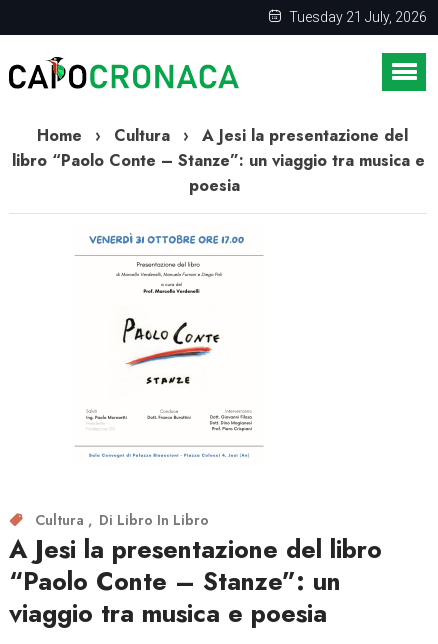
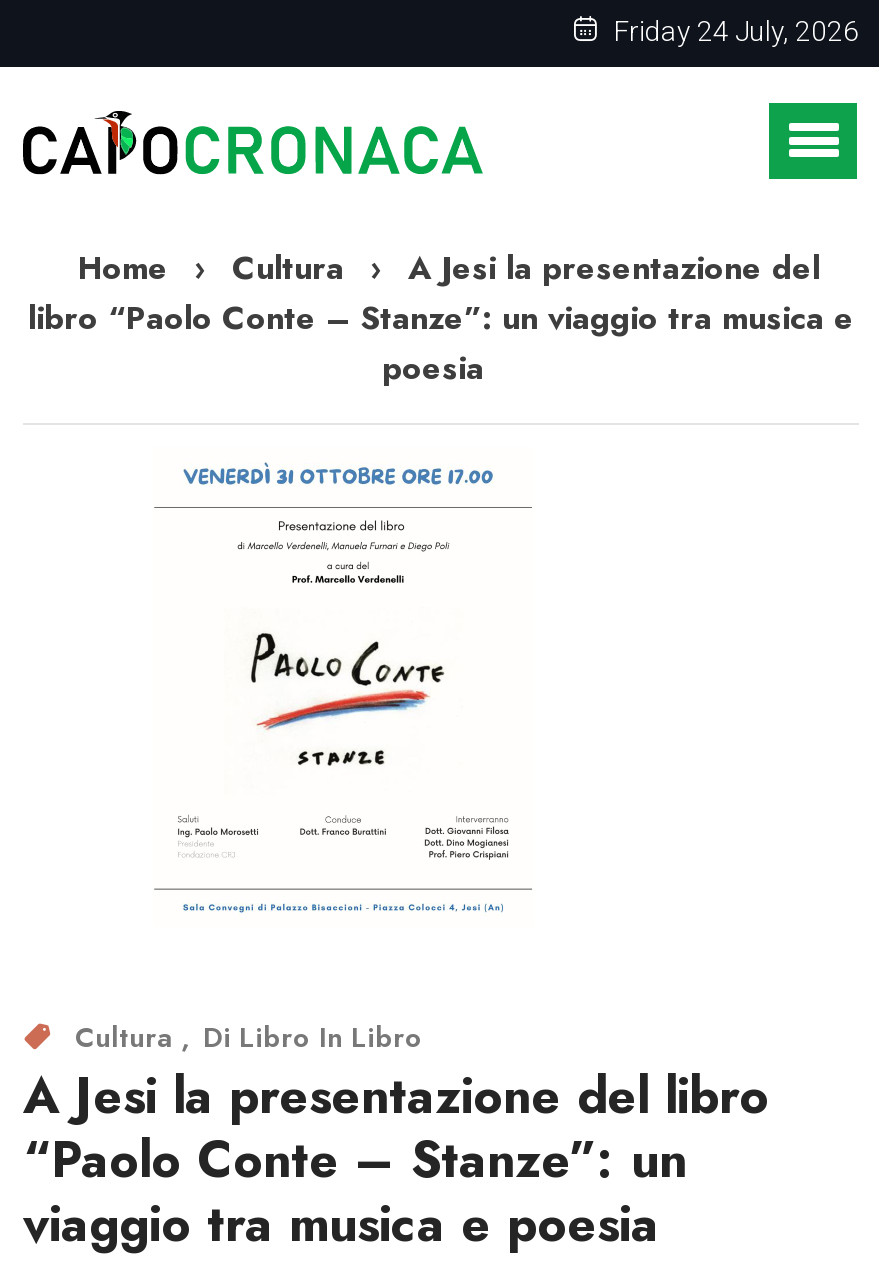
[289,9,427,25] Tuesday 21 July, 2026 -> [613,15,859,47] Friday 24 July, 2026

